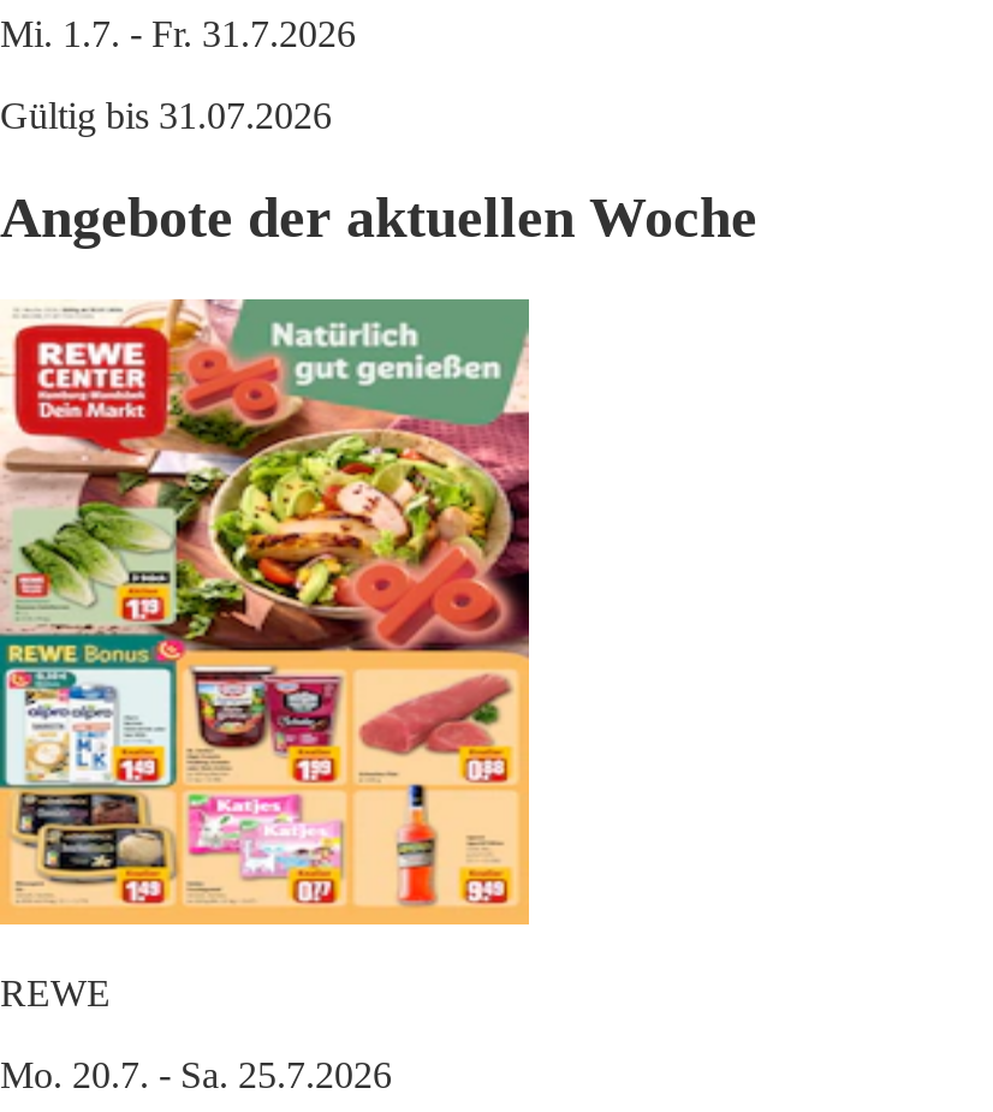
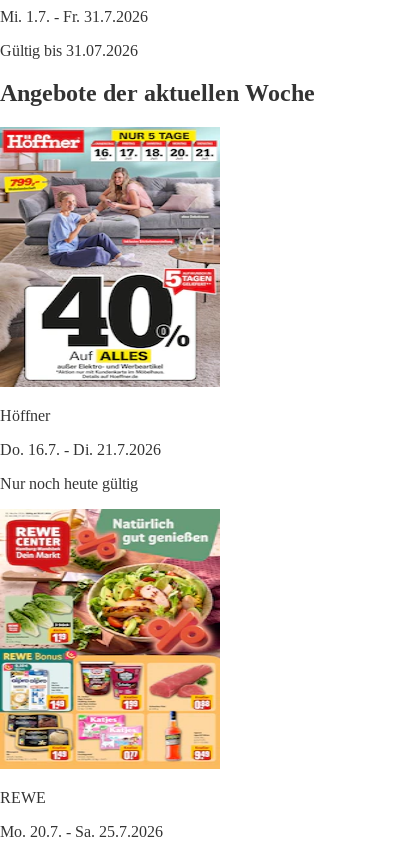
none -> [0,126,221,492] [image] | Höffner | Do. 16.7. - Di. 21.7.2026 | Nur noch heute gültig

